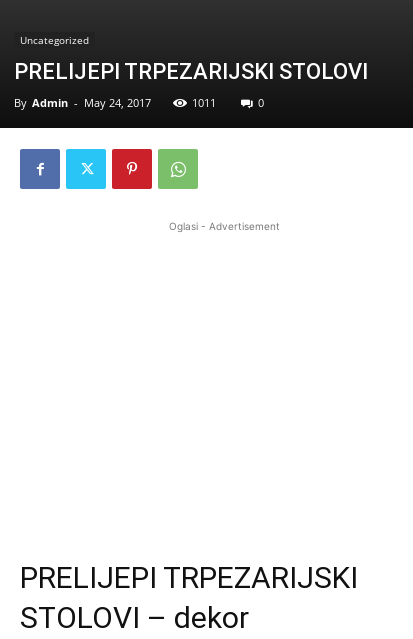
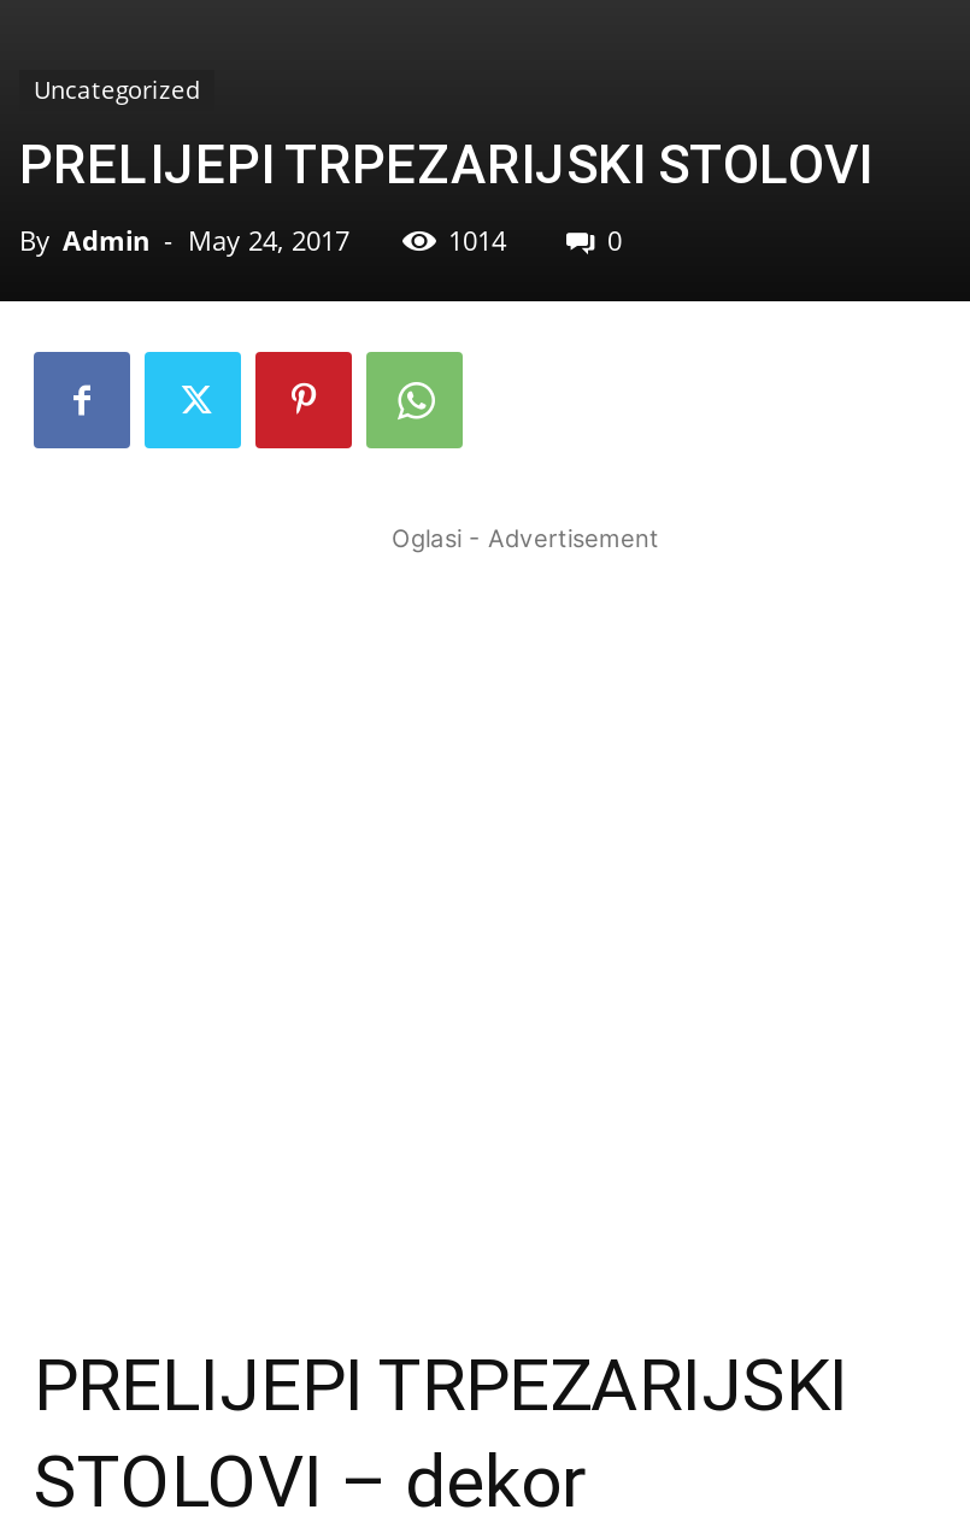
[192,95,216,110] 1011 -> [448,222,506,258] 1014

